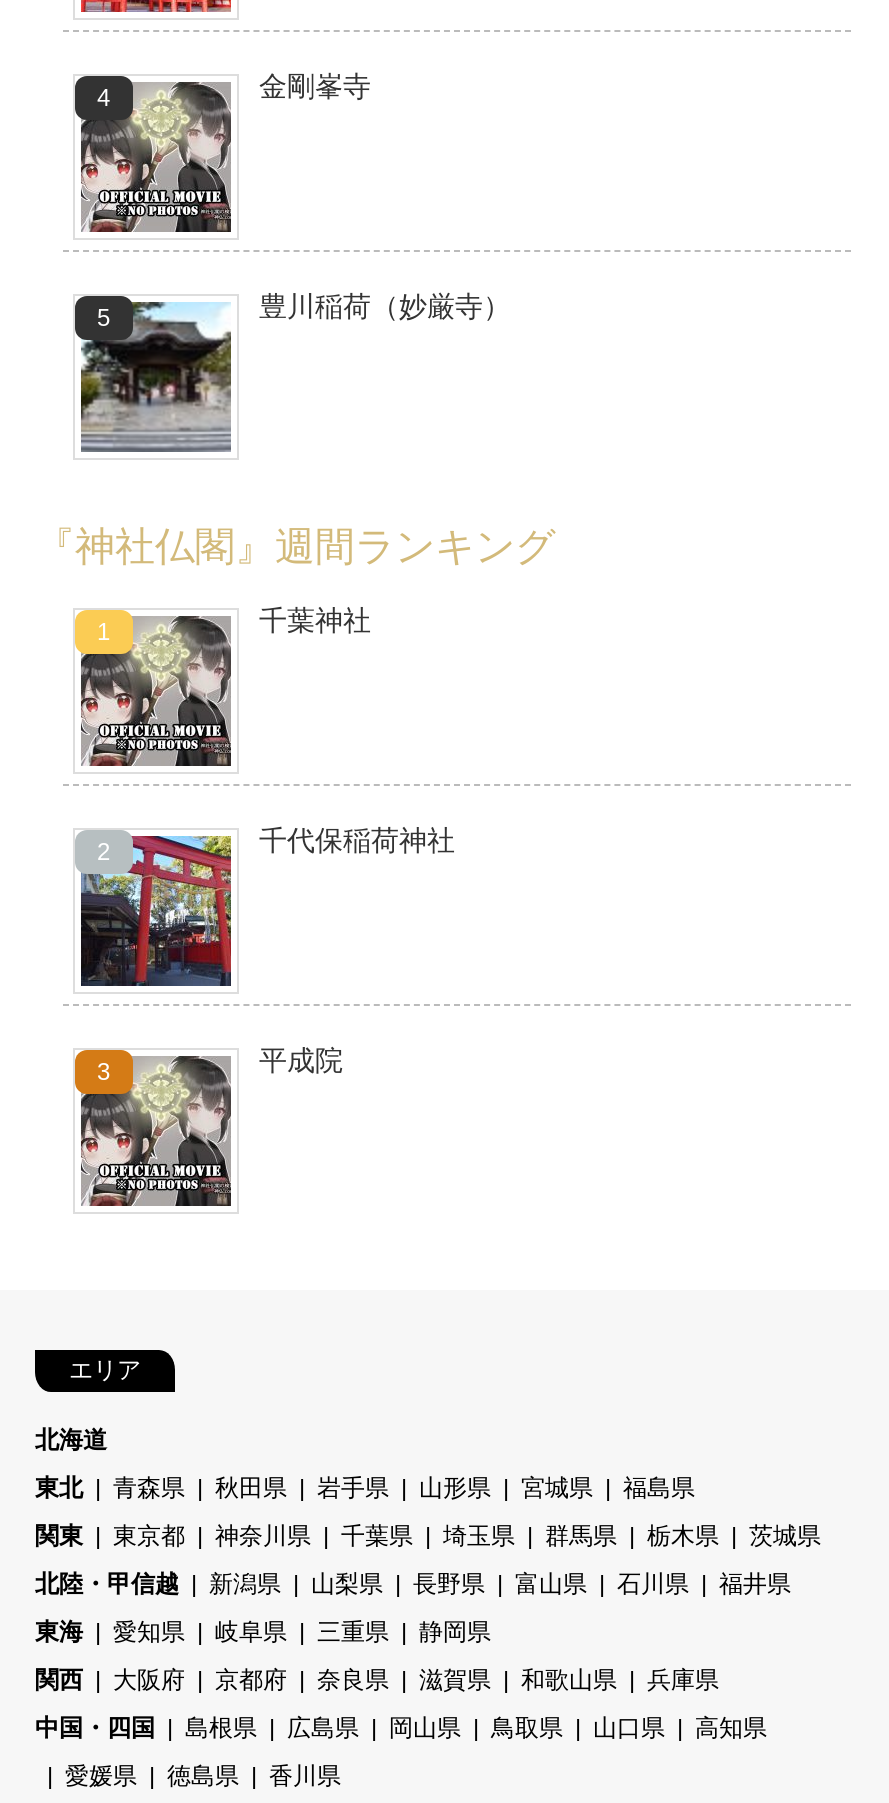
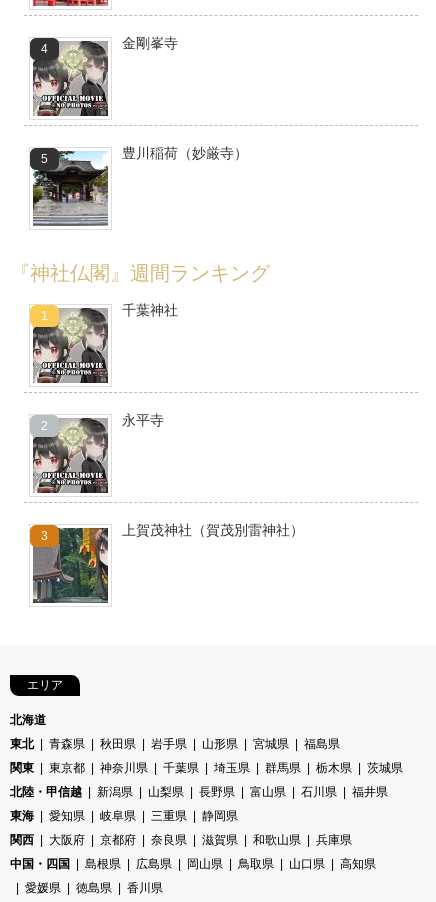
[79,824,455,988] [image] | 千代保稲荷神社 -> [32,412,164,494] [image] | 永平寺
[83,1044,343,1208] [image] | 平成院 -> [33,522,304,604] [image] | 上賀茂神社（賀茂別雷神社）

